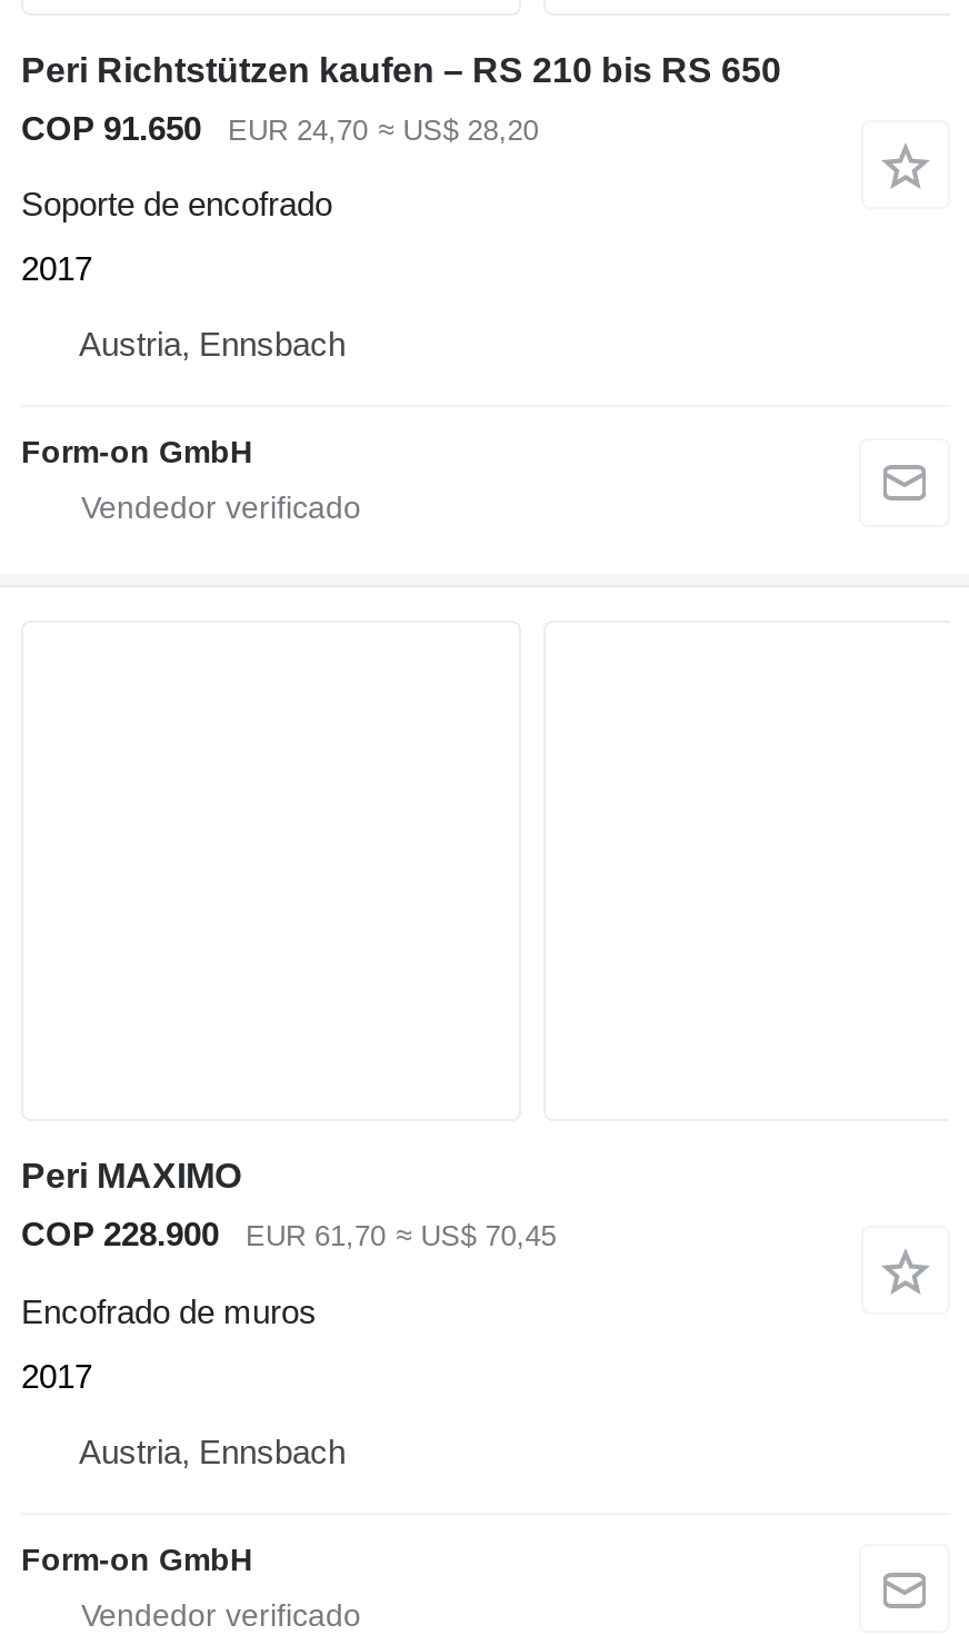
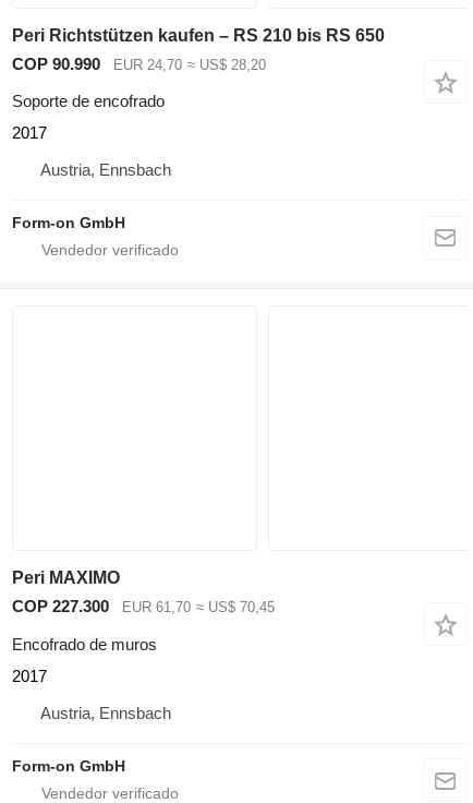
[21,108,201,146] COP 91.650 -> [12,54,100,73] COP 90.990
[21,1215,219,1253] COP 228.900 -> [12,597,109,615] COP 227.300

